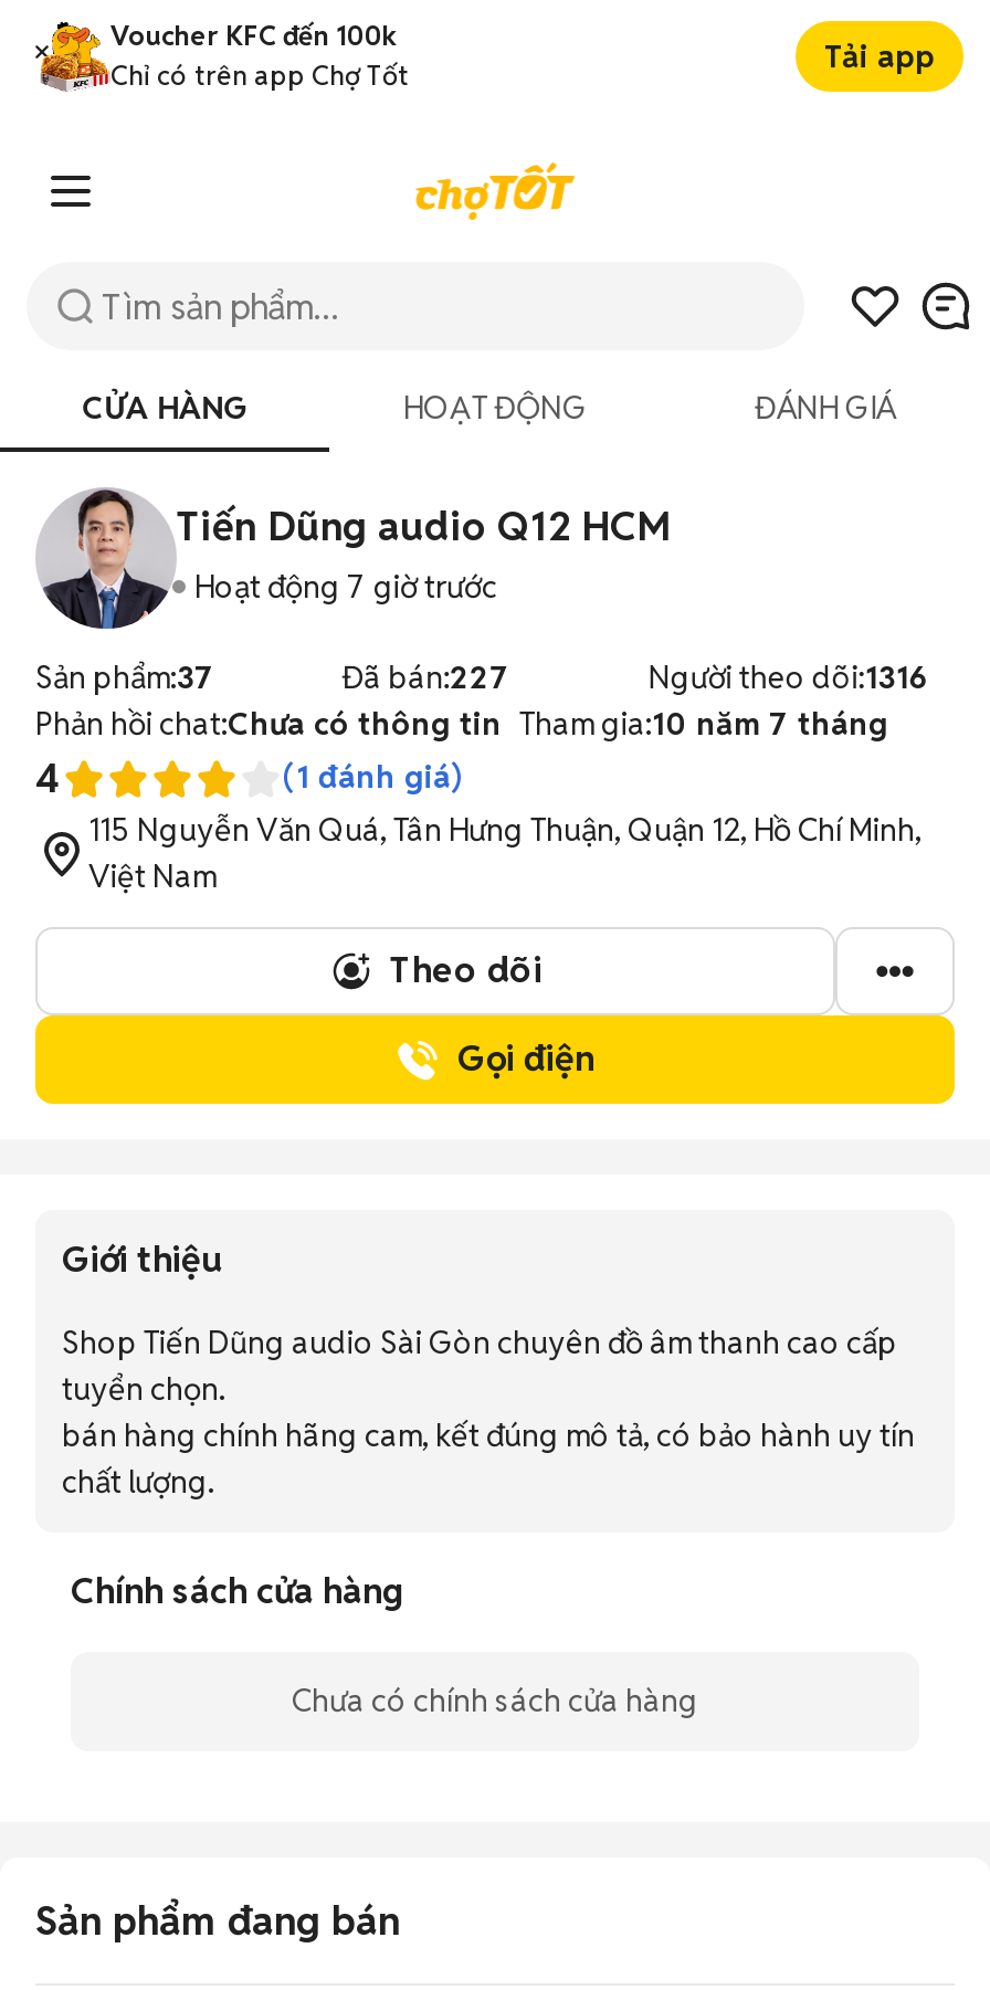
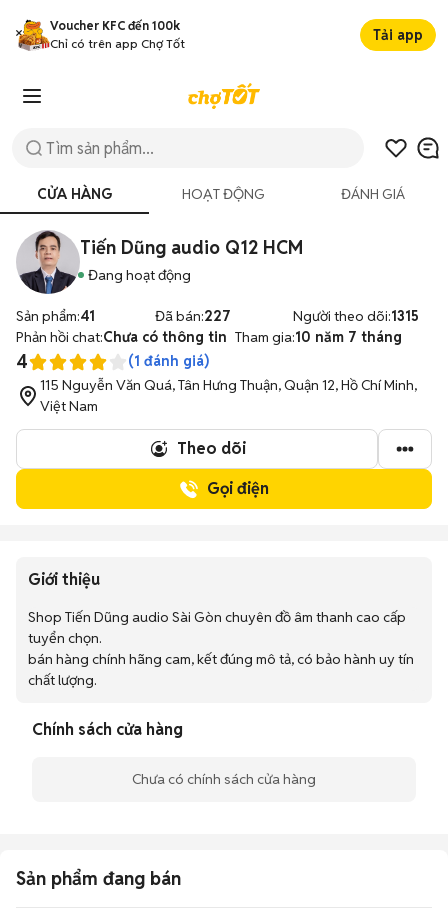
[194,567,497,607] Hoạt động 7 giờ trước -> [88,266,191,284] Đang hoạt động
[35,657,214,697] Sản phẩm:37 -> [16,307,95,325] Sản phẩm:41
[648,657,929,697] Người theo dõi:1316 -> [293,307,419,325] Người theo dõi:1315

